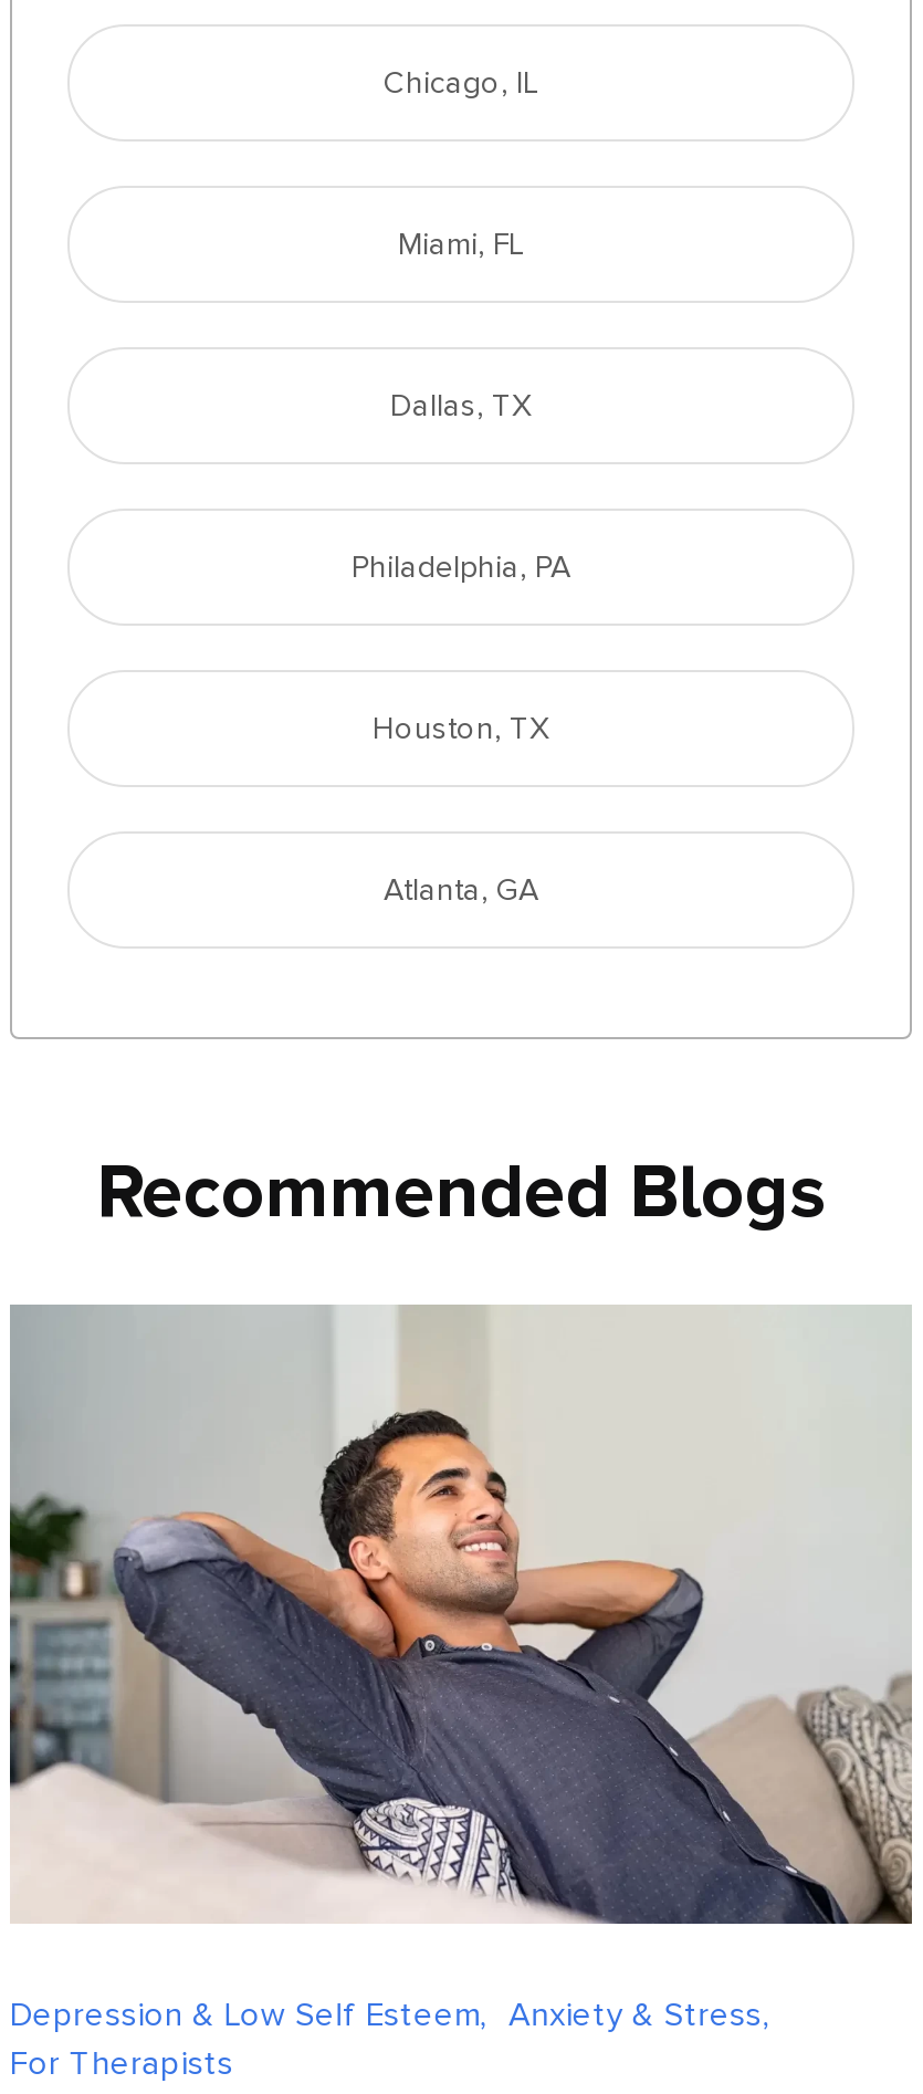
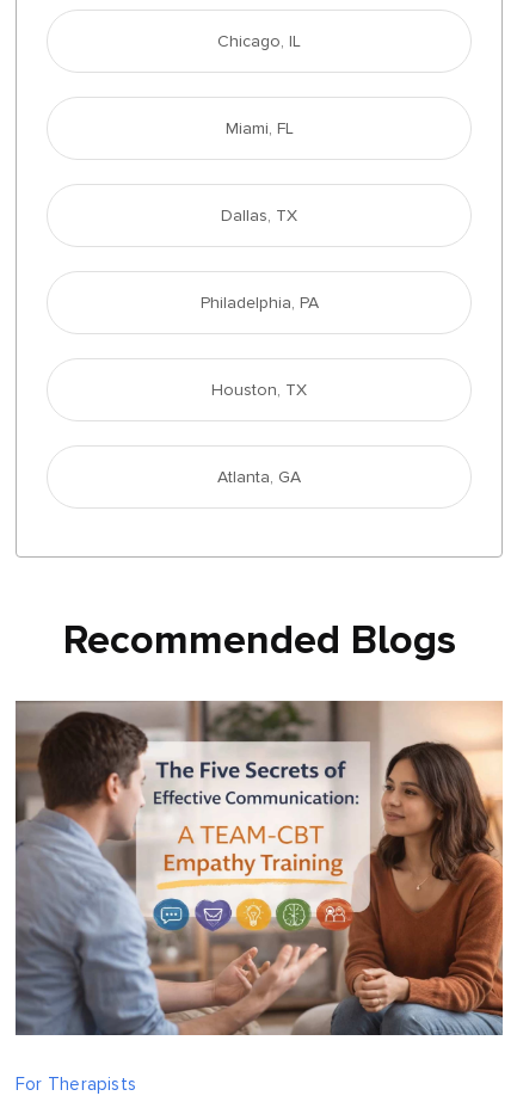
[10,1305,912,1926] [image] -> [14,701,504,1036] [image]
[10,1994,769,2034] Depression & Low Self Esteem, Anxiety & Stress, -> none

